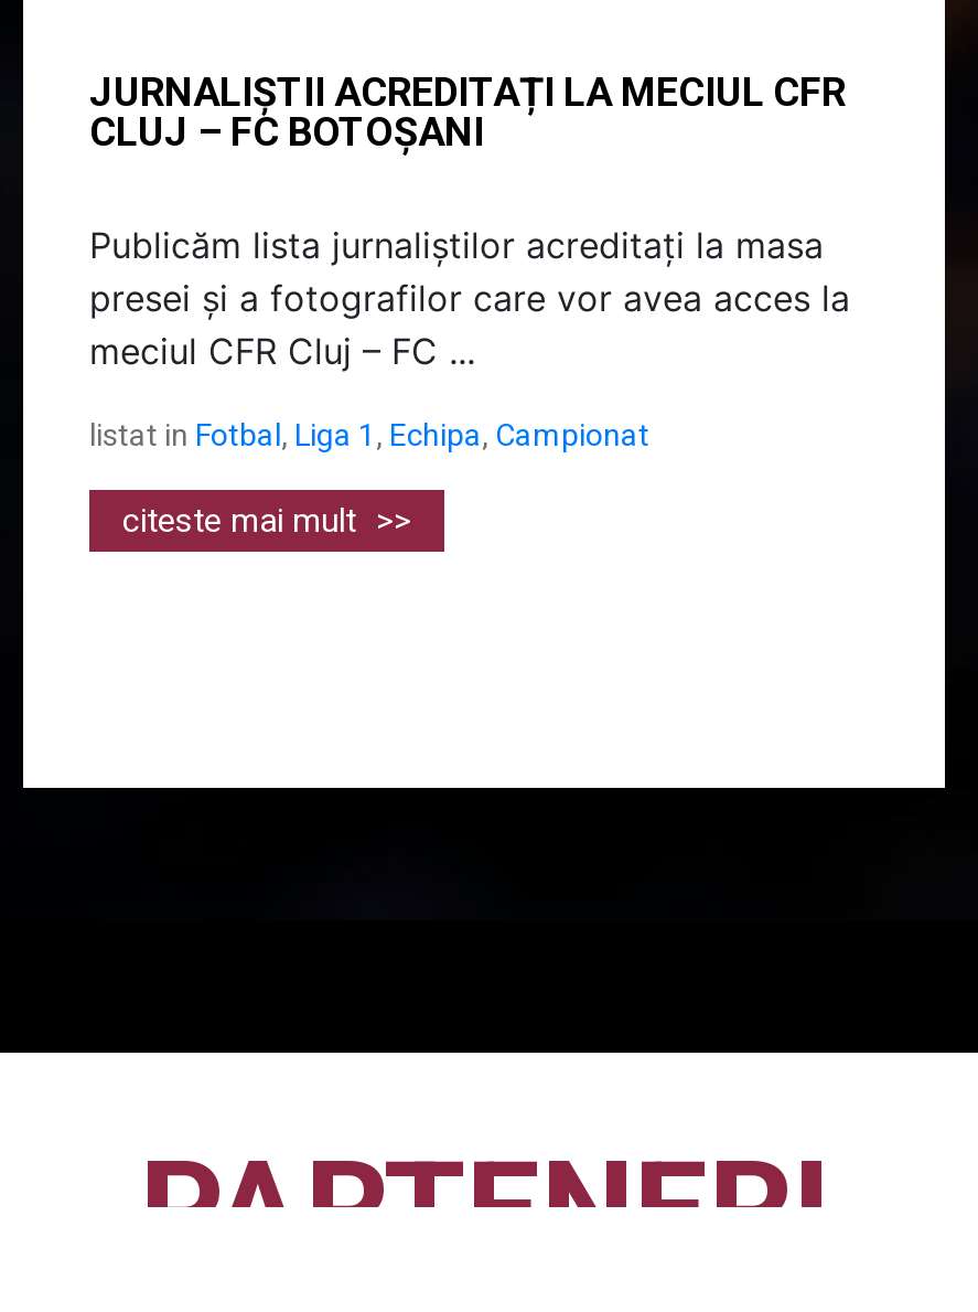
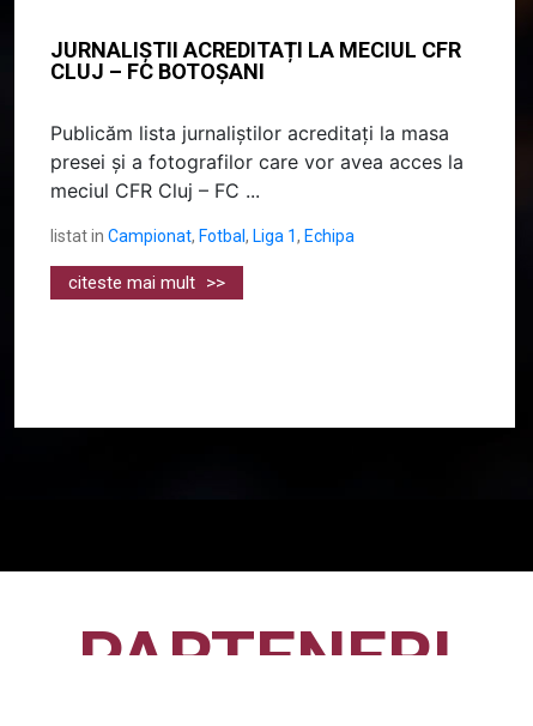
[89,417,649,452] listat in Fotbal, Liga 1, Echipa, Campionat -> [50,226,355,245] listat in Campionat, Fotbal, Liga 1, Echipa

